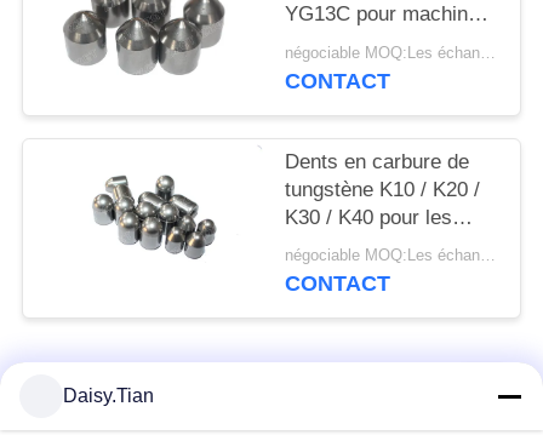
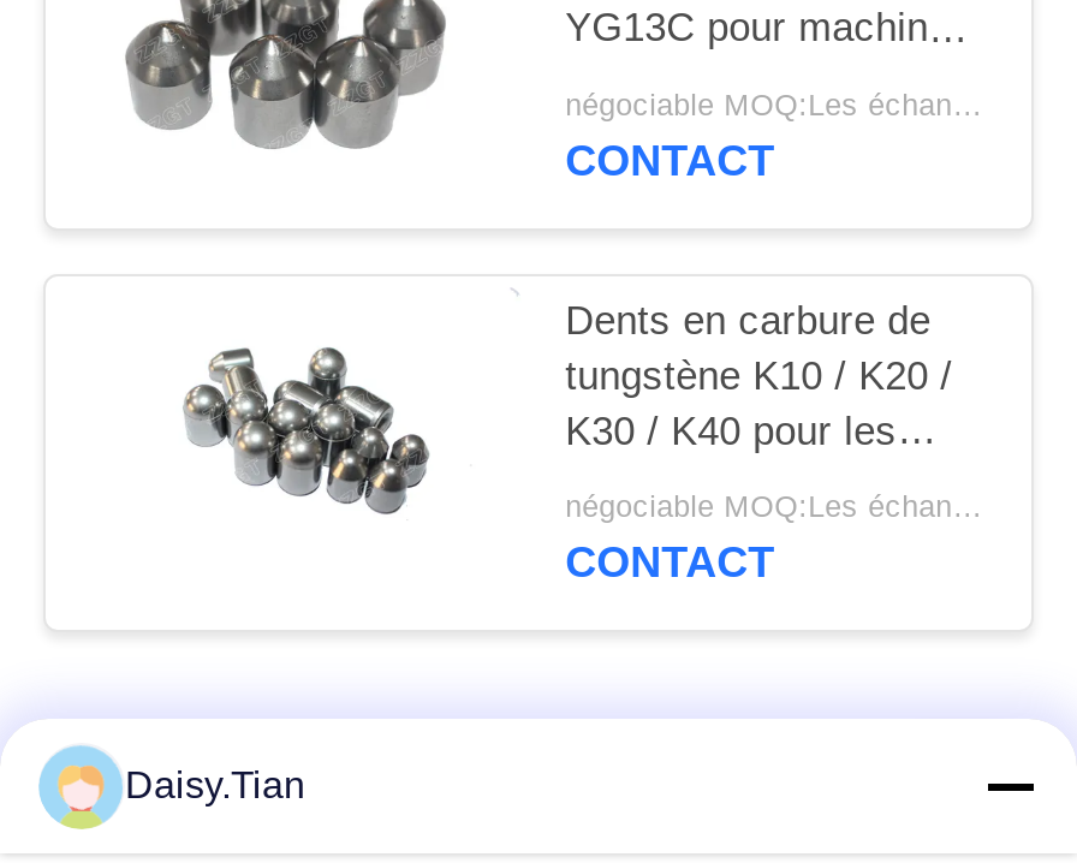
none -> [38,745,118,832] [image]

